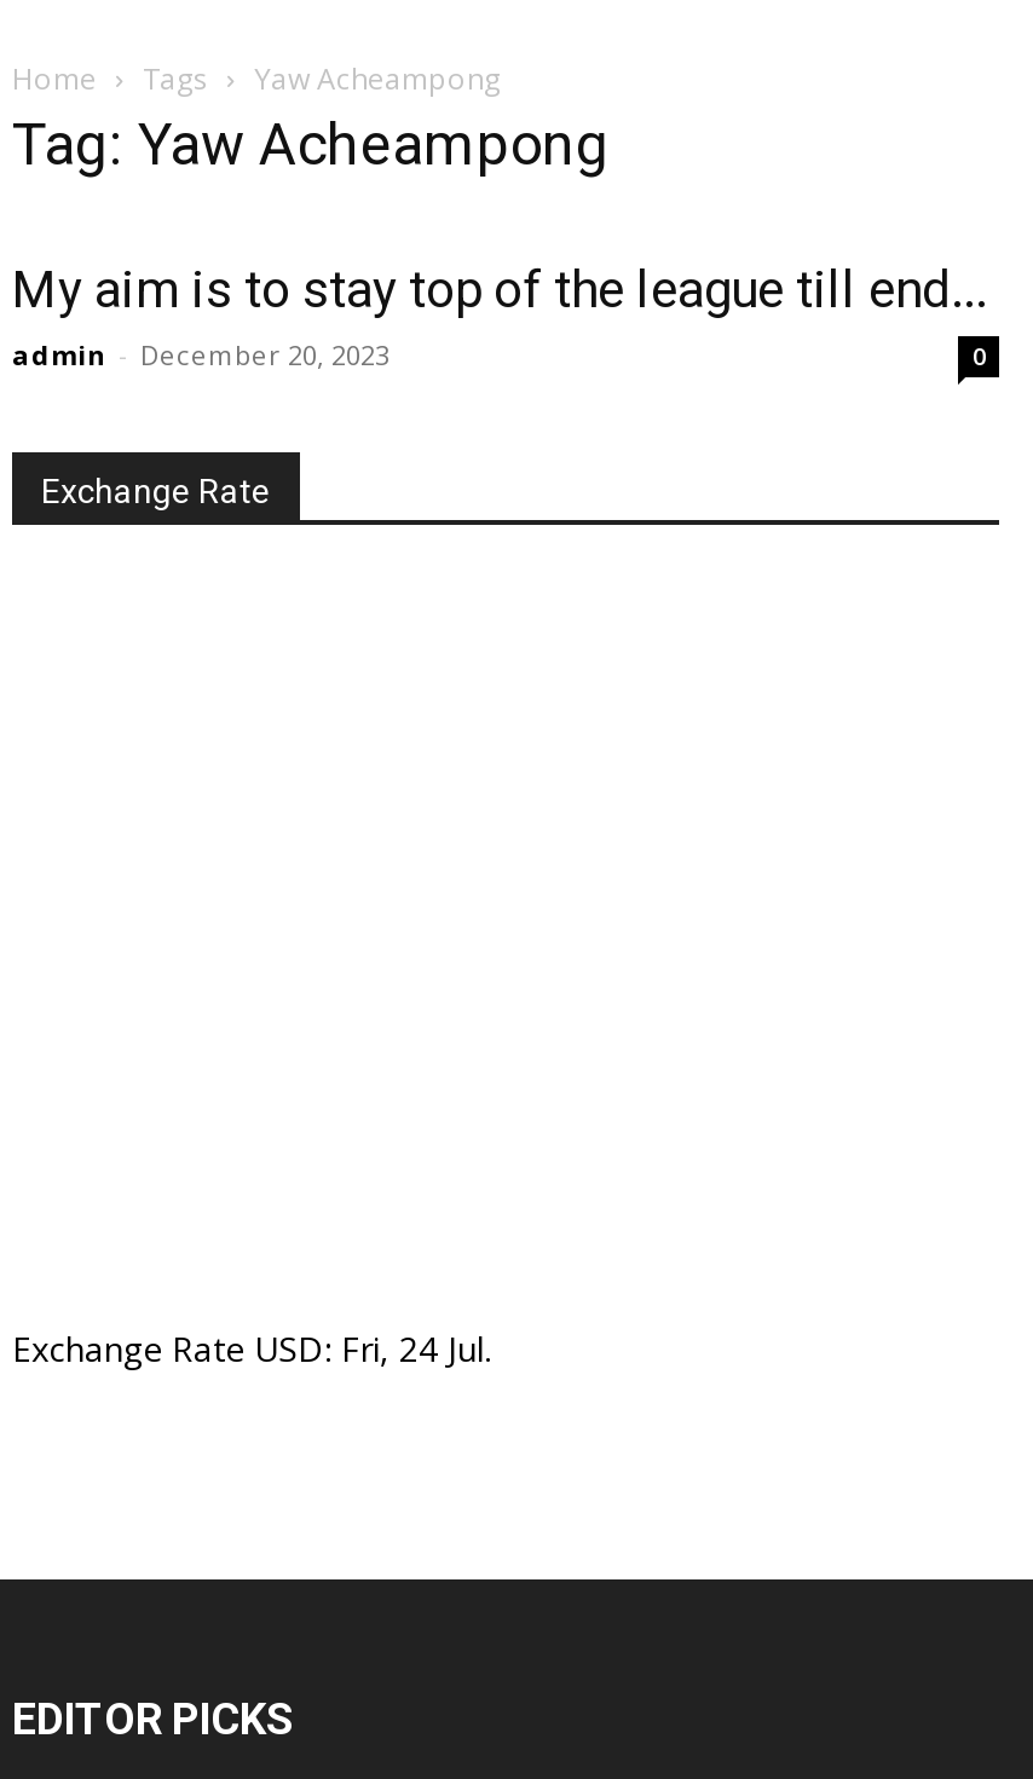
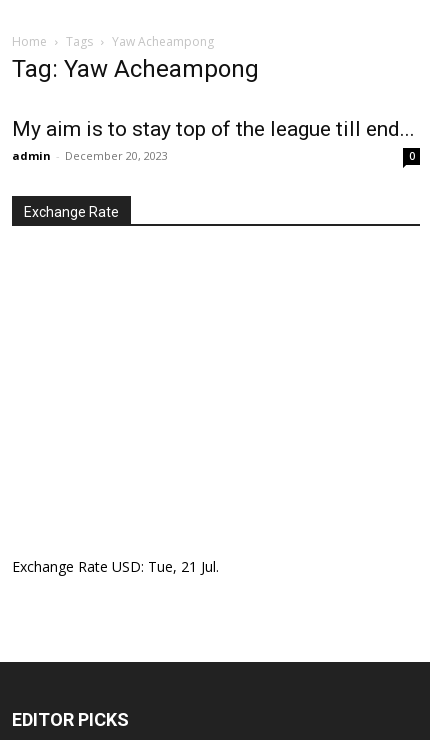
[12,1325,491,1371] Exchange Rate USD: Fri, 24 Jul. -> [12,557,219,576] Exchange Rate USD: Tue, 21 Jul.

